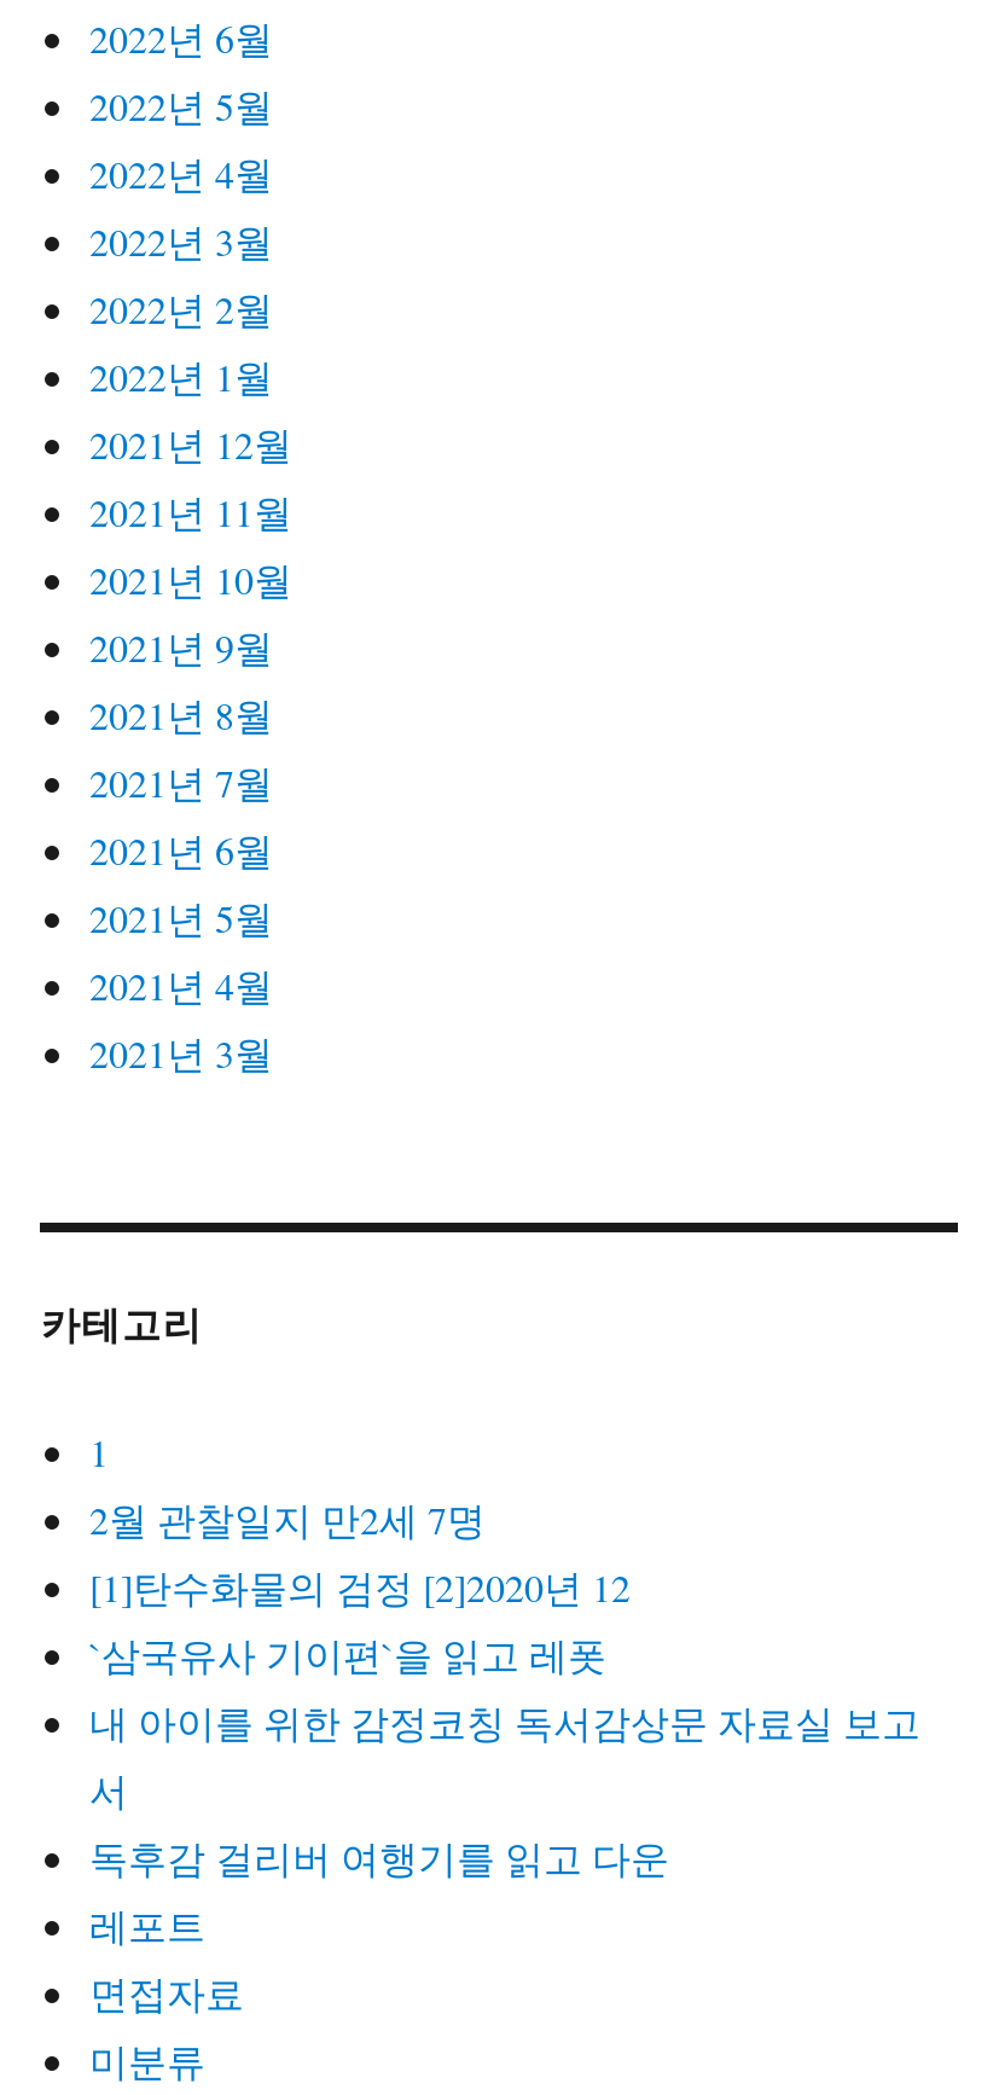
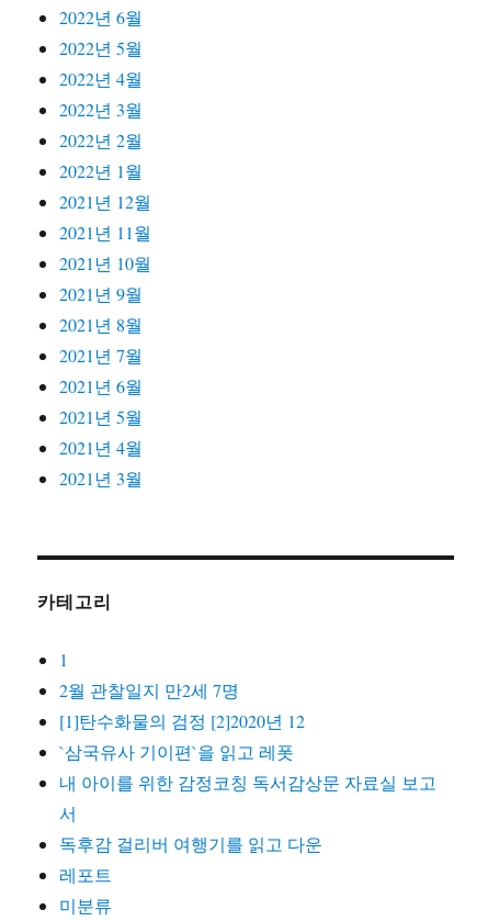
[89,1967,244,2018] 면접자료 -> none

